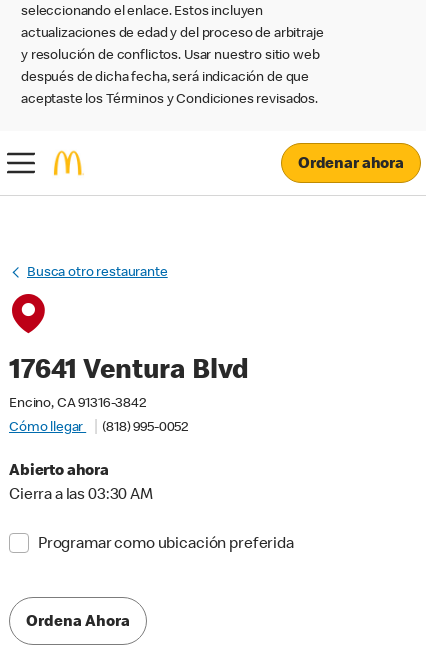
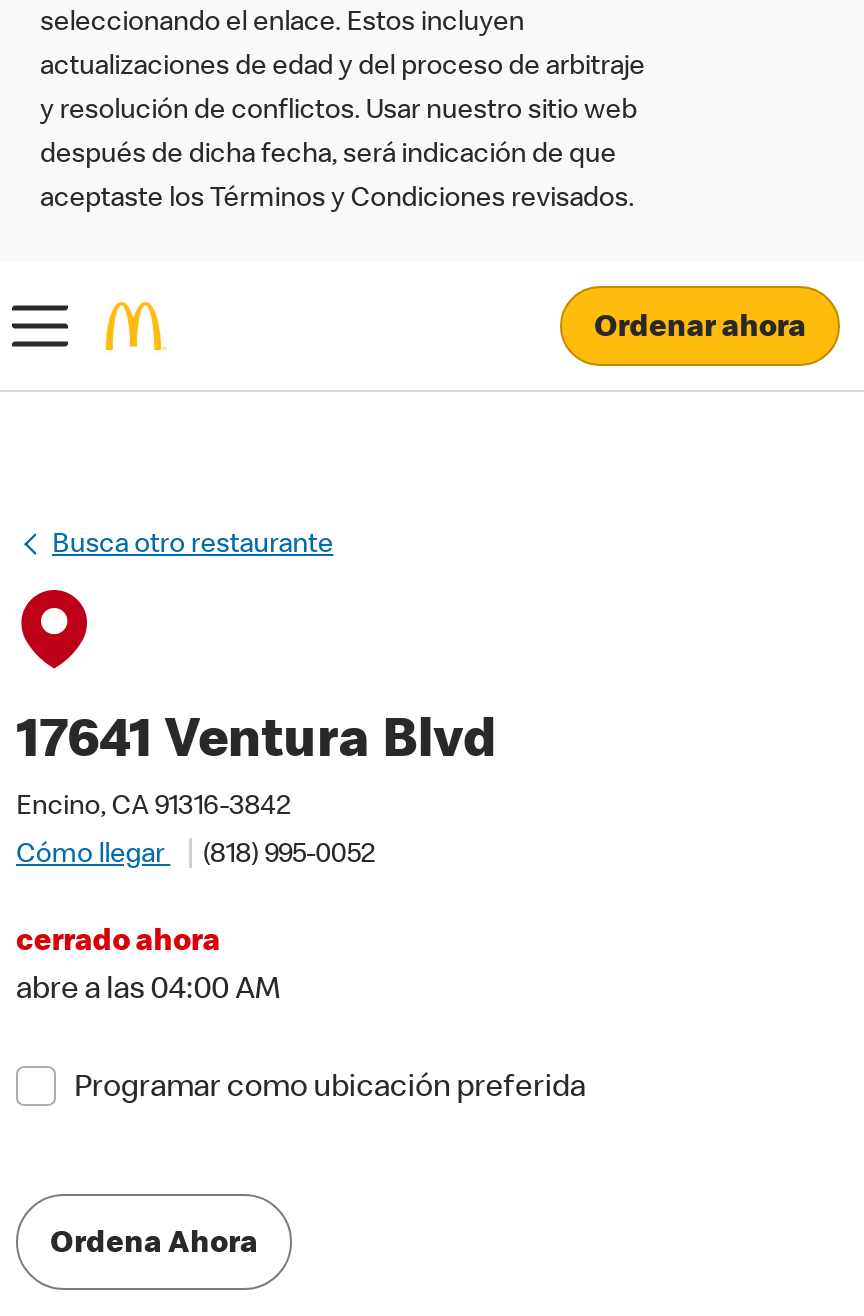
[9,464,109,480] Abierto ahora -> [16,928,220,960] cerrado ahora
[9,488,153,504] Cierra a las 03:30 AM -> [16,976,280,1008] abre a las 04:00 AM

